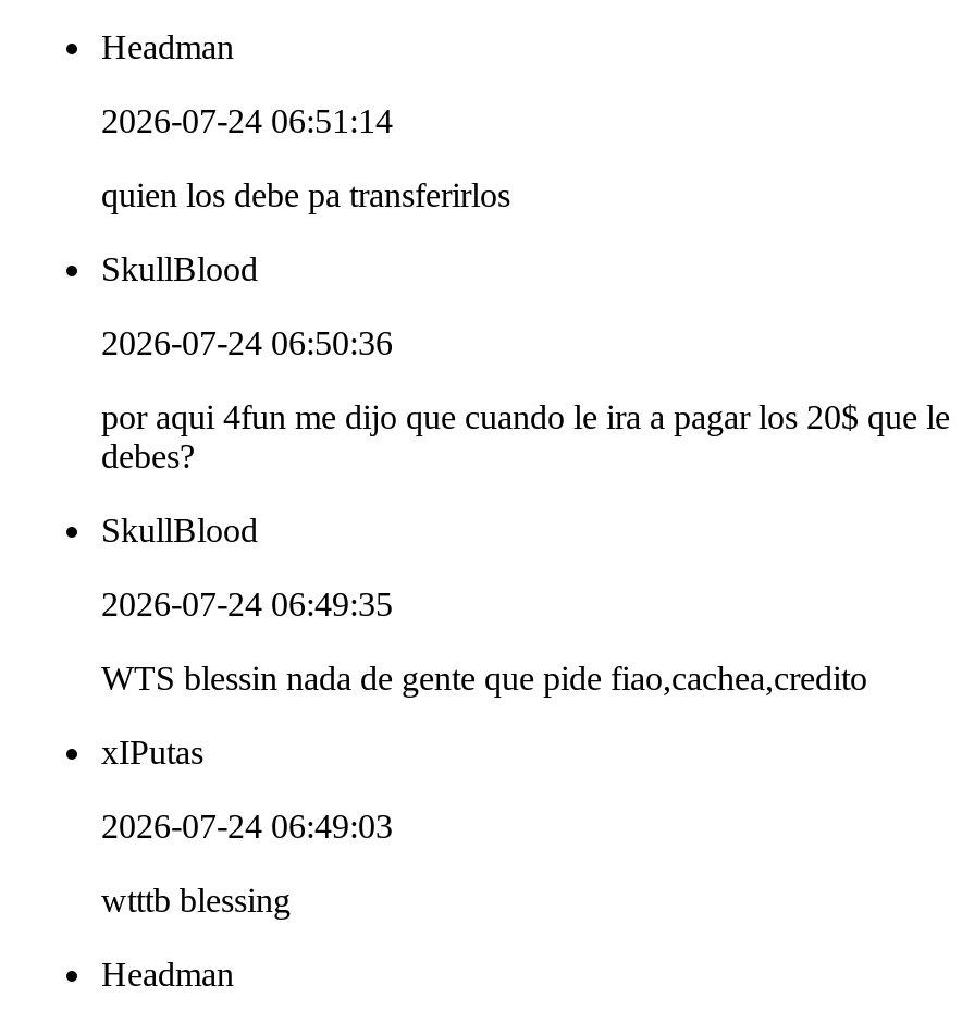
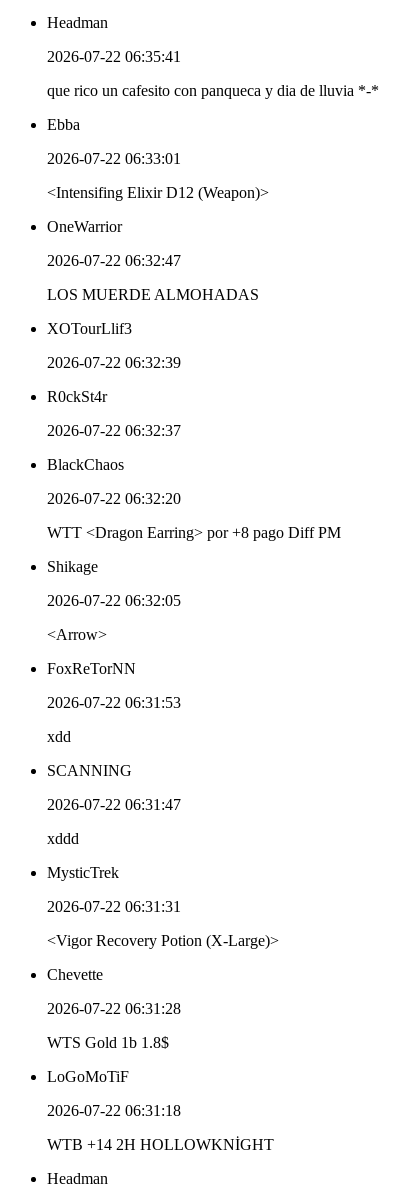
[101,101,950,917] 2026-07-24 06:51:14 | quien los debe pa transferirlos | SkullBlood | 2026-07-24 06:50:36 | por aqui 4fun me dijo que cuando le ira a pagar los 20$ que le | debes? | SkullBlood | 2026-07-24 06:49:35 | WTS blessin nada de gente que pide fiao,cachea,credito | xIPutas | 2026-07-24 06:49:03 | wtttb blessing -> [47,47,379,1152] 2026-07-22 06:35:41 | que rico un cafesito con panqueca y dia de lluvia *-* | Ebba | 2026-07-22 06:33:01 | <Intensifing Elixir D12 (Weapon)> | OneWarrior | 2026-07-22 06:32:47 | LOS MUERDE ALMOHADAS | XOTourLlif3 | 2026-07-22 06:32:39 | R0ckSt4r | 2026-07-22 06:32:37 | BlackChaos | 2026-07-22 06:32:20 | WTT <Dragon Earring> por +8 pago Diff PM | Shikage | 2026-07-22 06:32:05 | <Arrow> | FoxReTorNN | 2026-07-22 06:31:53 | xdd | SCANNING | 2026-07-22 06:31:47 | xddd | MysticTrek | 2026-07-22 06:31:31 | <Vigor Recovery Potion (X-Large)> | Chevette | 2026-07-22 06:31:28 | WTS Gold 1b 1.8$ | LoGoMoTiF | 2026-07-22 06:31:18 | WTB +14 2H HOLLOWKNİGHT

